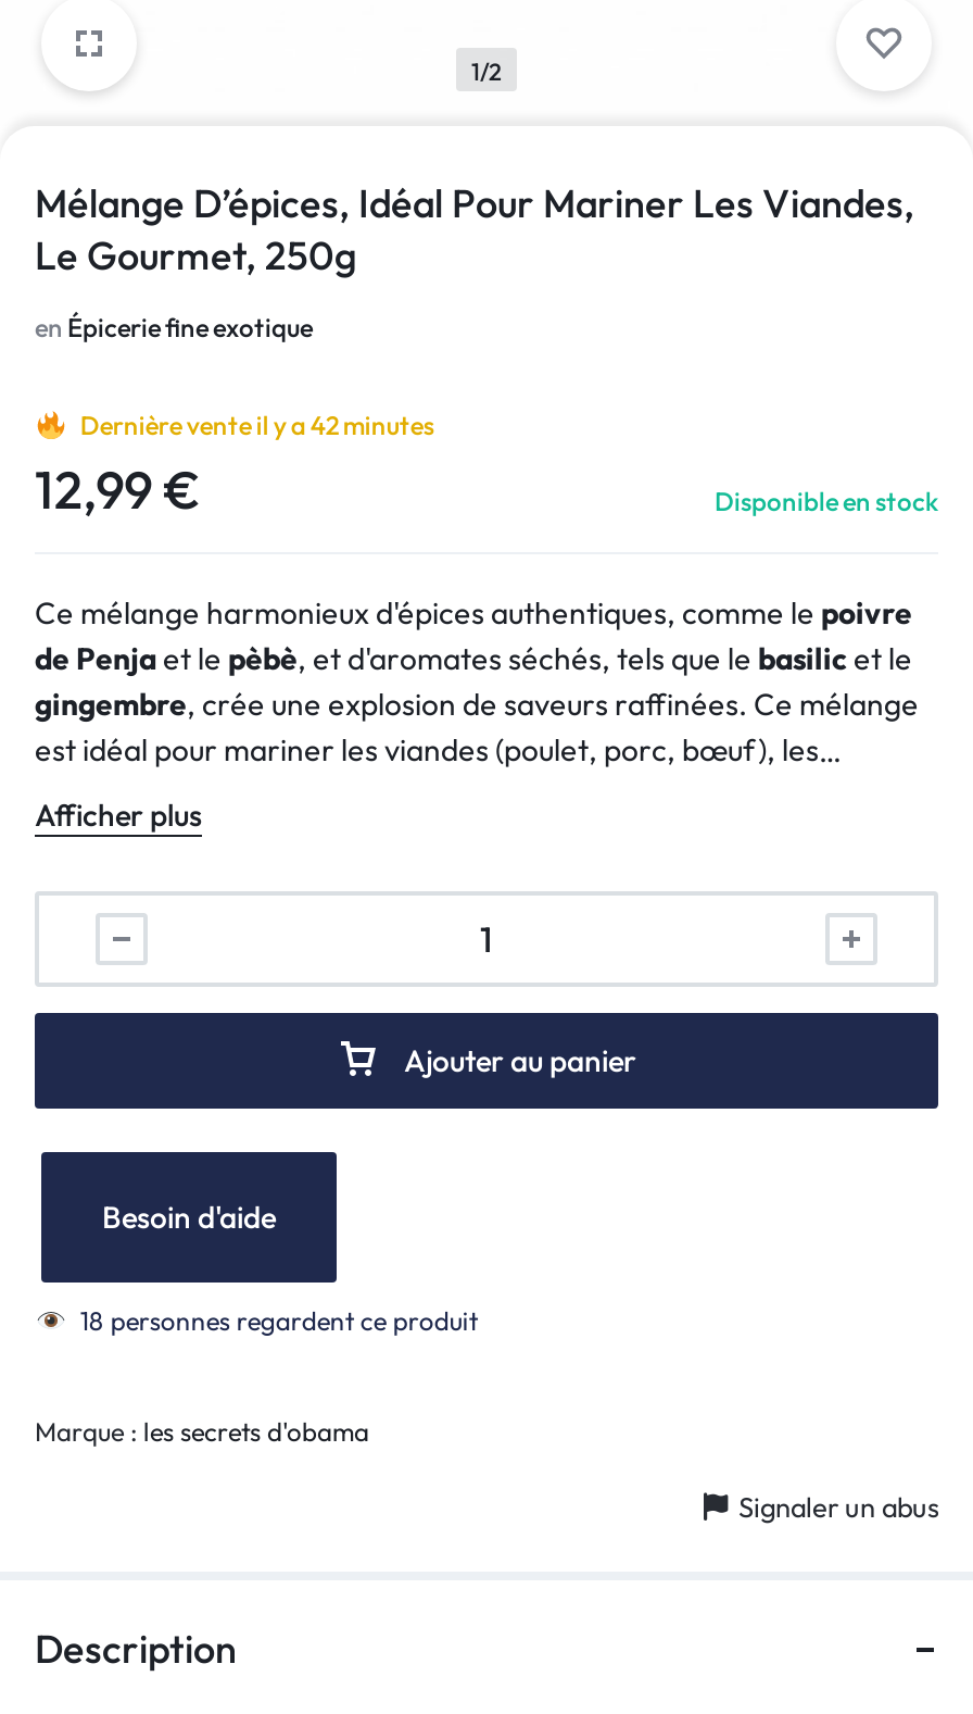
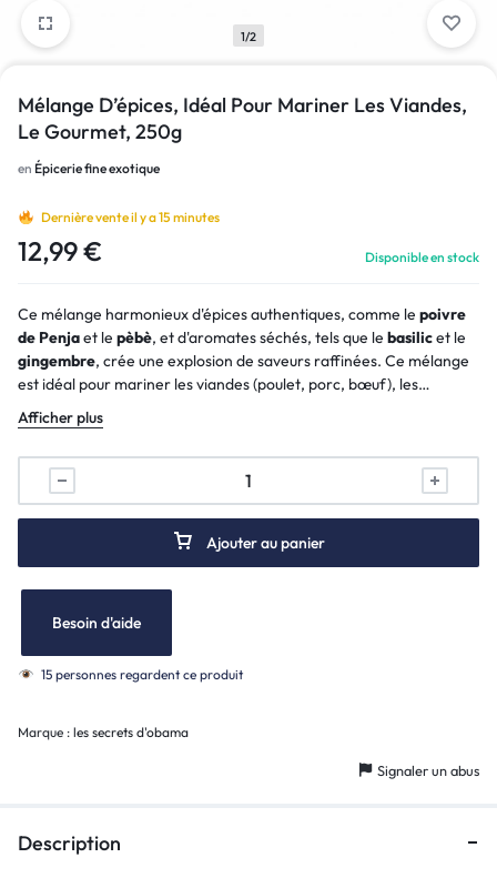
[80,409,434,441] Dernière vente il y a 42 minutes -> [41,209,219,226] Dernière vente il y a 15 minutes
[80,1304,477,1337] 18 personnes regardent ce produit -> [41,666,243,683] 15 personnes regardent ce produit

